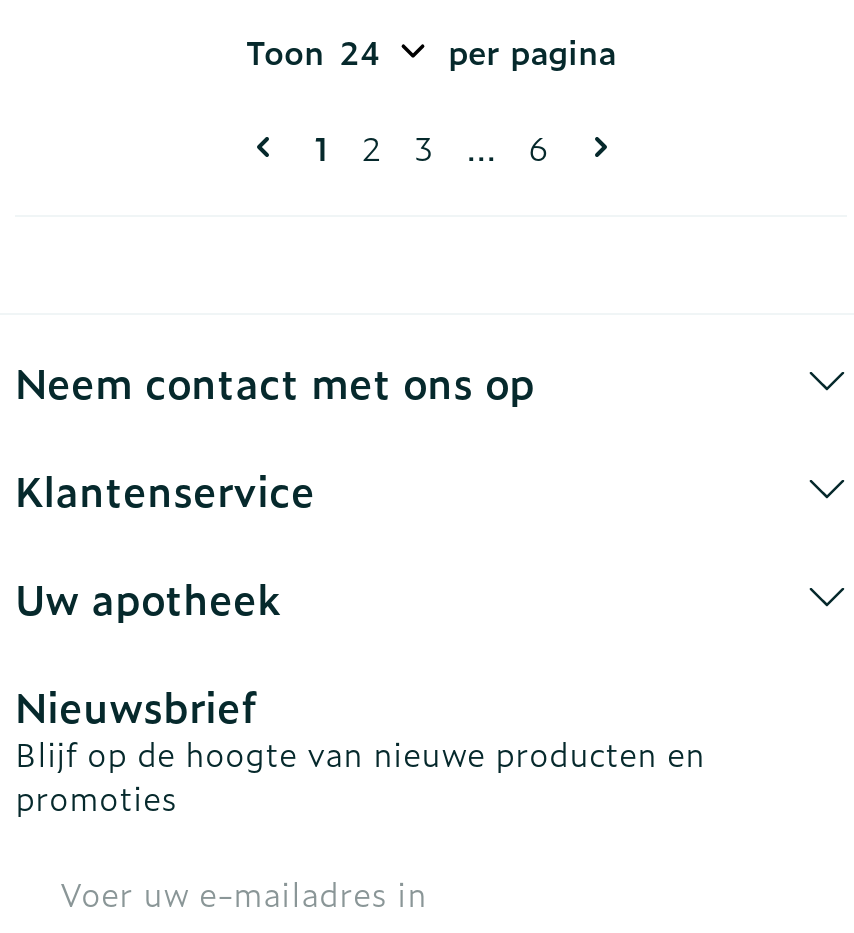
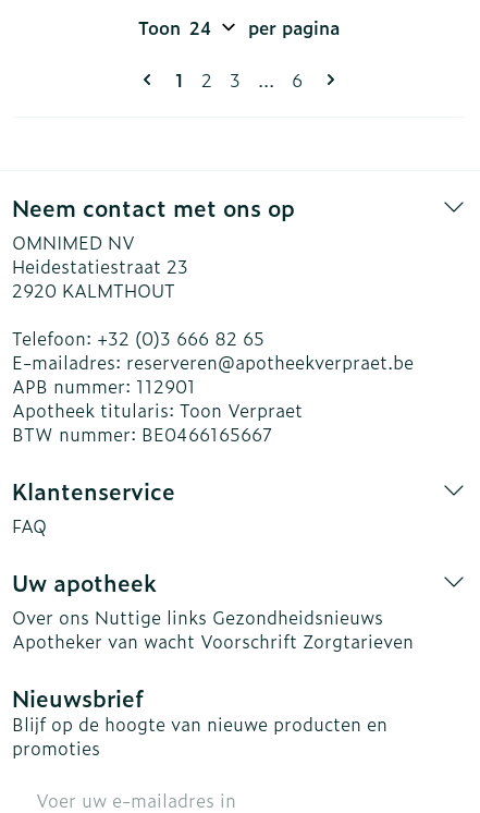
none -> [12,229,414,447] OMNIMED NV | Heidestatiestraat 23 | 2920 KALMTHOUT | Telefoon: +32 (0)3 666 82 65 | E-mailadres: reserveren@apotheekverpraet.be | APB nummer: 112901 | Apotheek titularis: Toon Verpraet | BTW nummer: BE0466165667
none -> [12,512,47,538] FAQ
none -> [12,604,414,654] Over ons Nuttige links Gezondheidsnieuws | Apotheker van wacht Voorschrift Zorgtarieven

